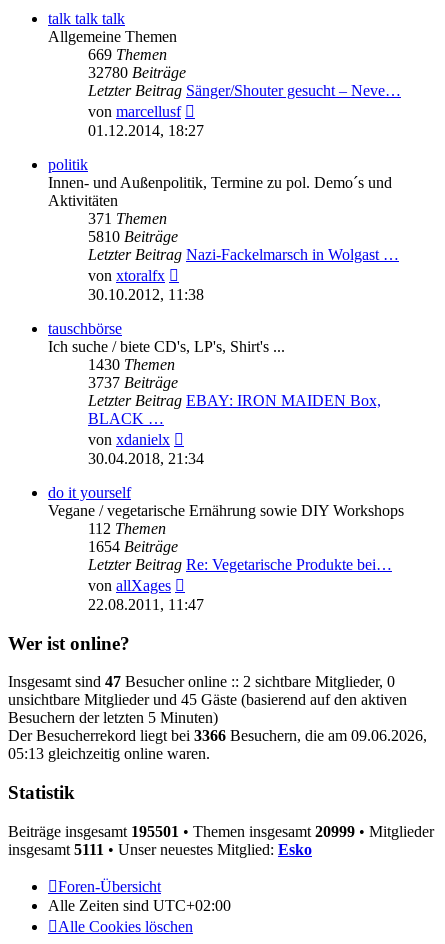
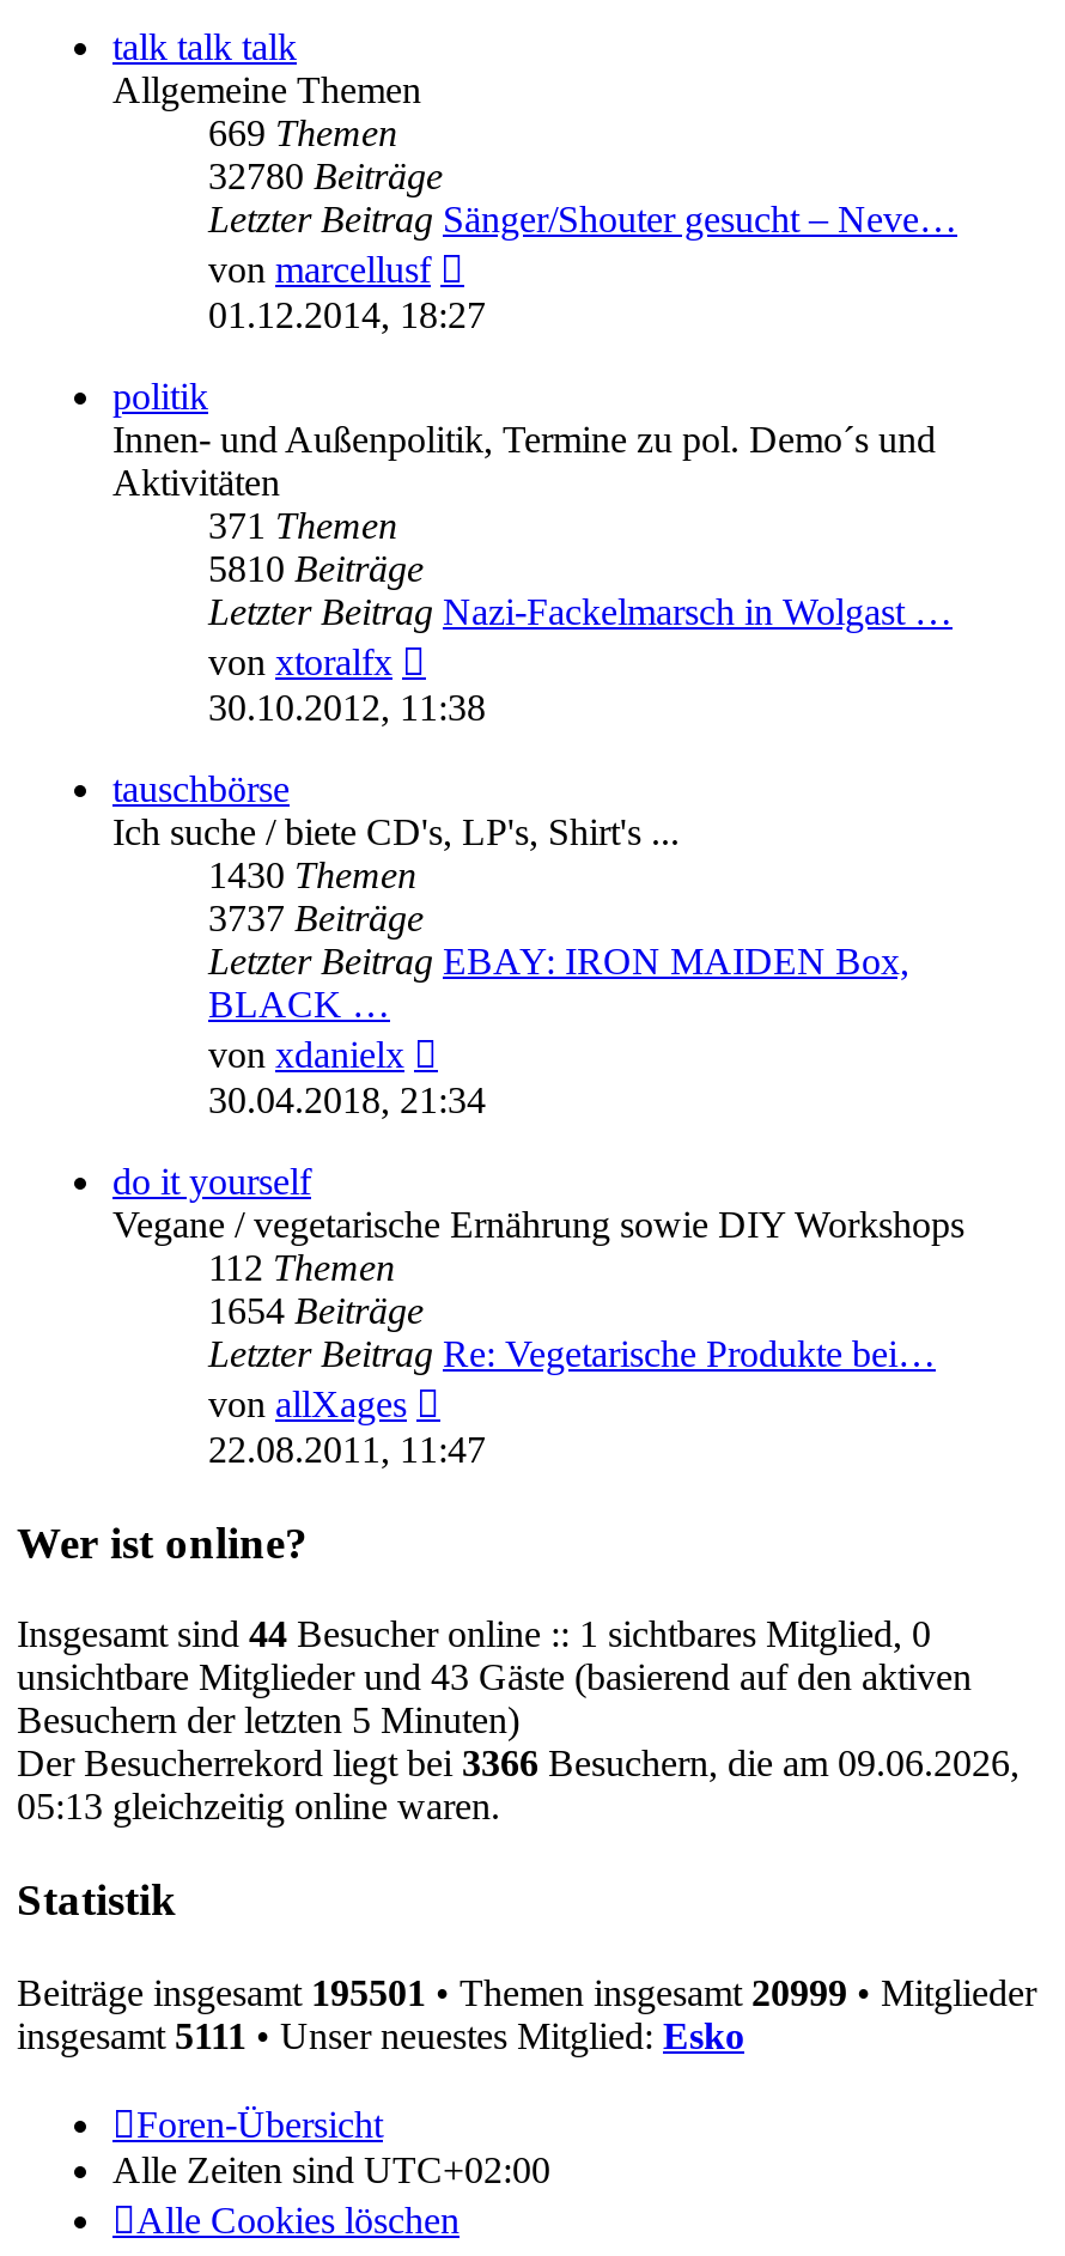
[8,673,395,690] Insgesamt sind 47 Besucher online :: 2 sichtbare Mitglieder, 0 -> [17,1614,931,1655] Insgesamt sind 44 Besucher online :: 1 sichtbares Mitglied, 0
[8,691,407,708] unsichtbare Mitglieder und 45 Gäste (basierend auf den aktiven -> [17,1657,972,1698] unsichtbare Mitglieder und 43 Gäste (basierend auf den aktiven

